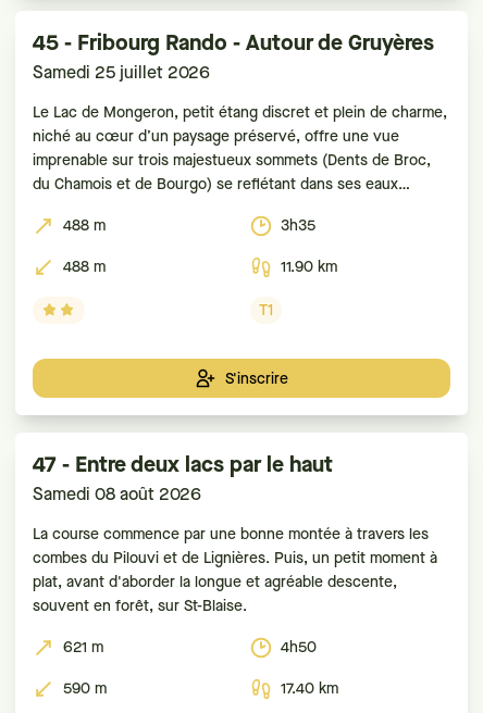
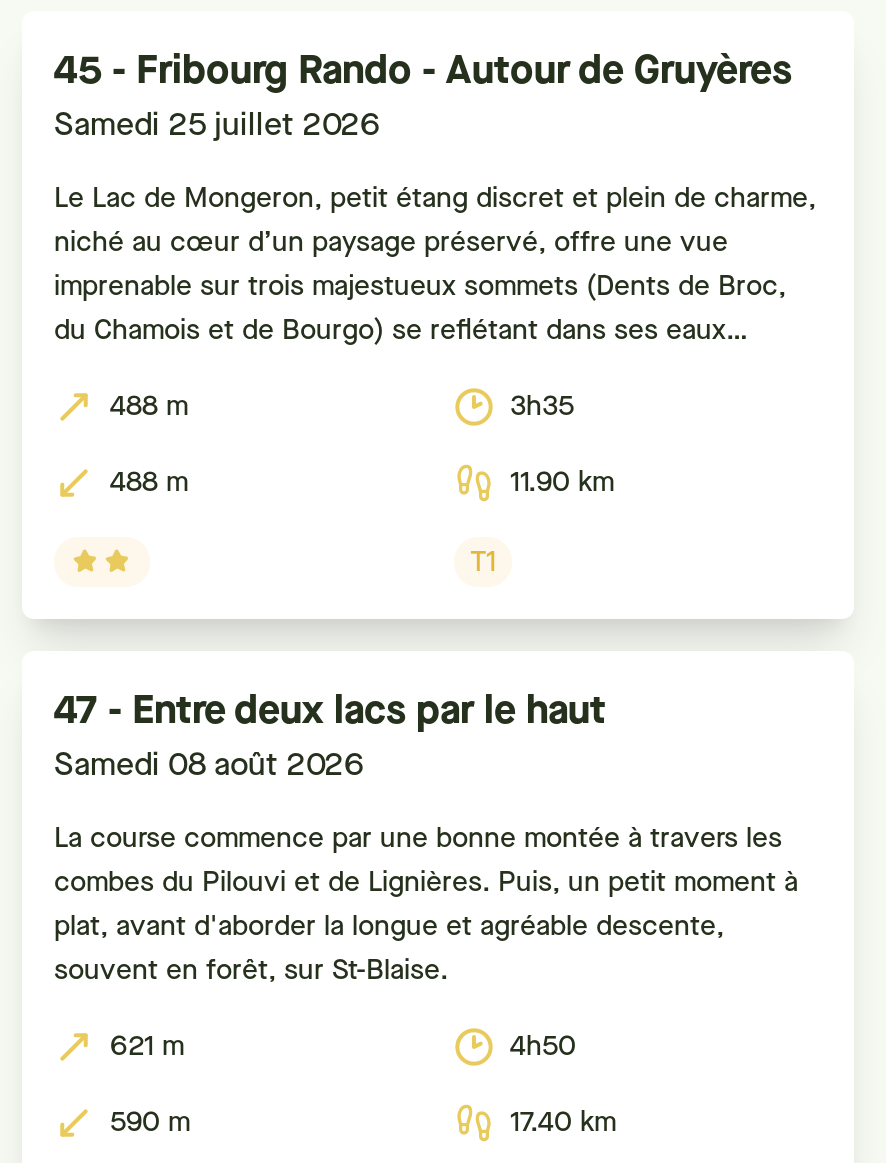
[225,368,288,389] S'inscrire -> none

